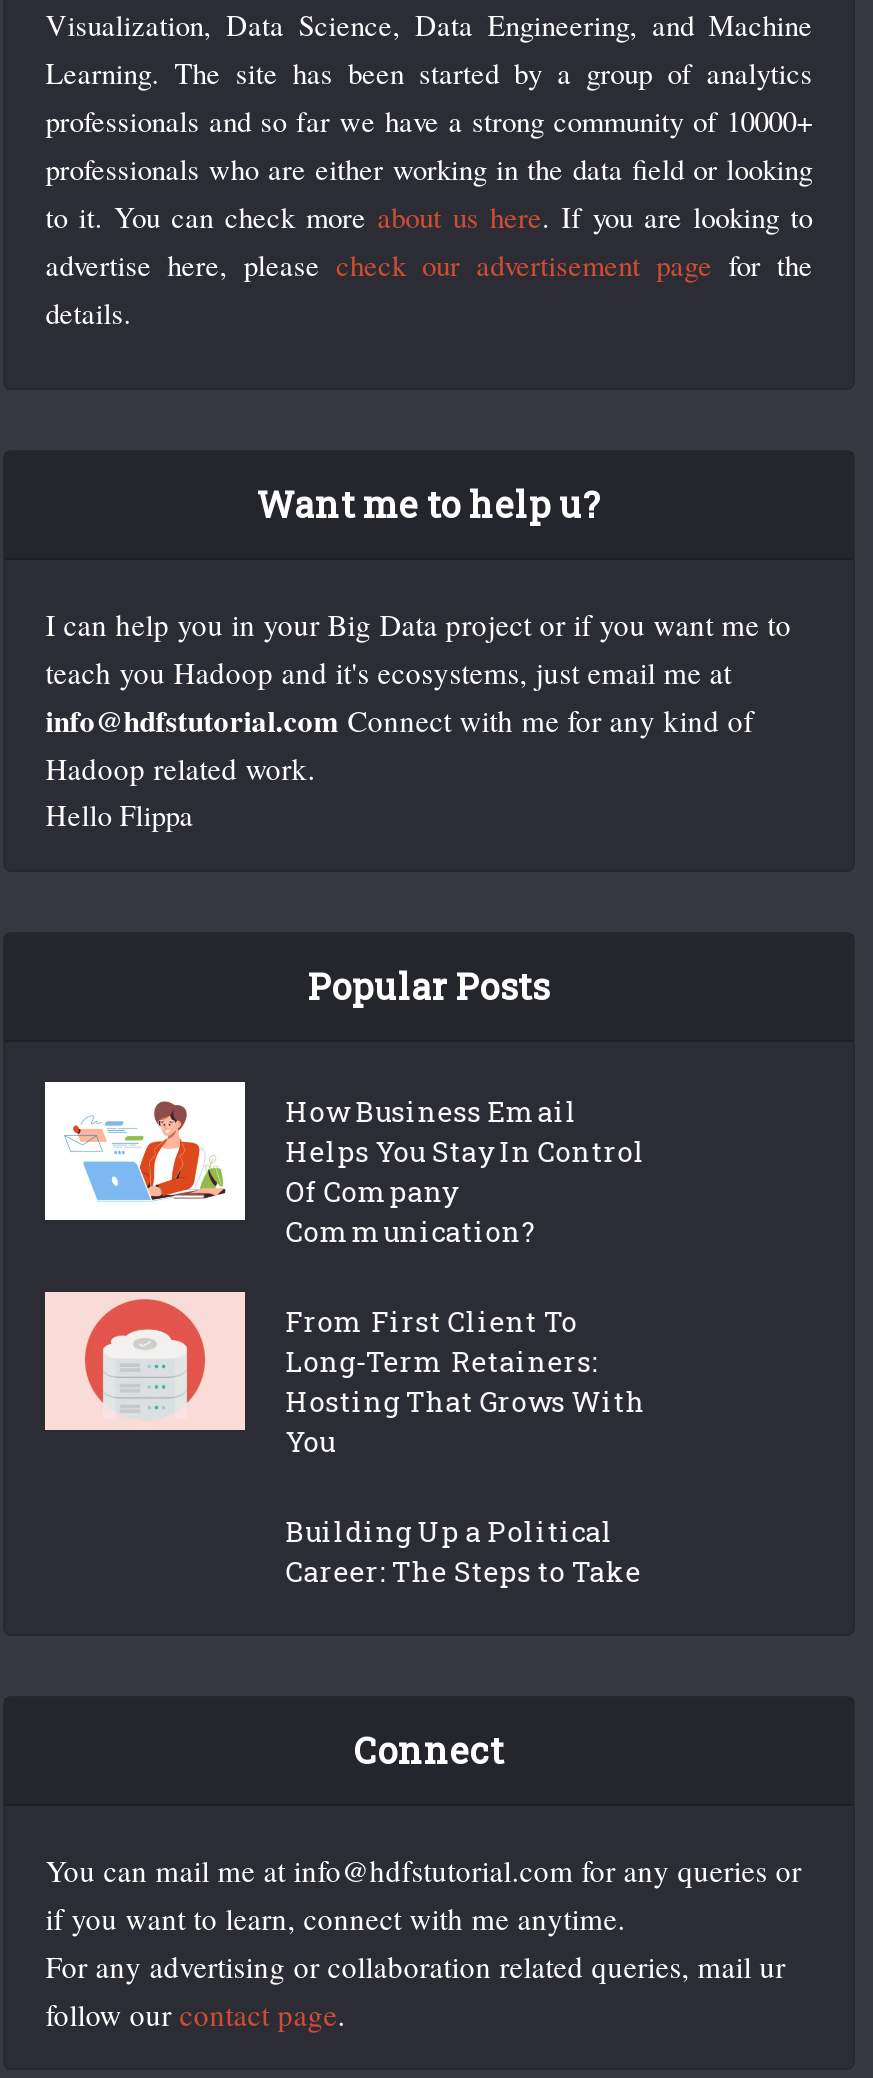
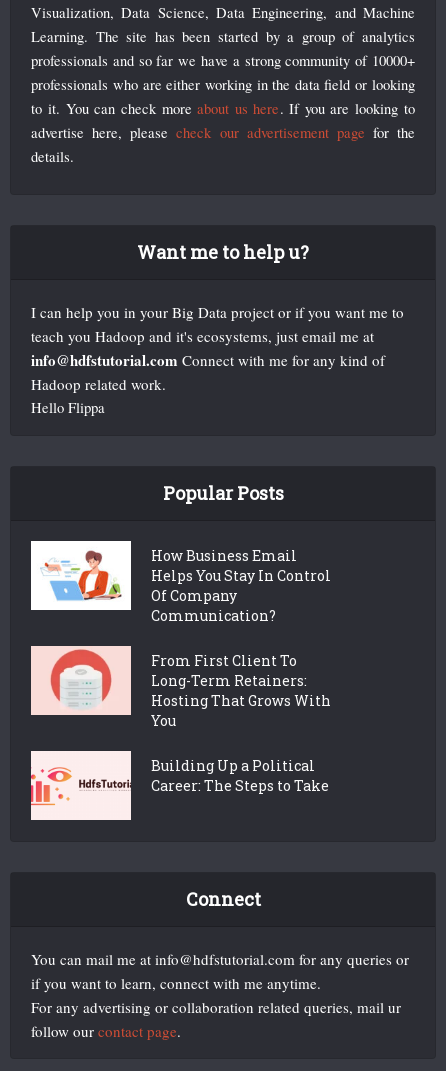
none -> [30,750,132,821] [image]

